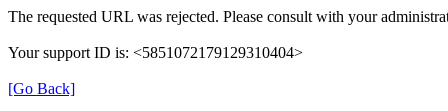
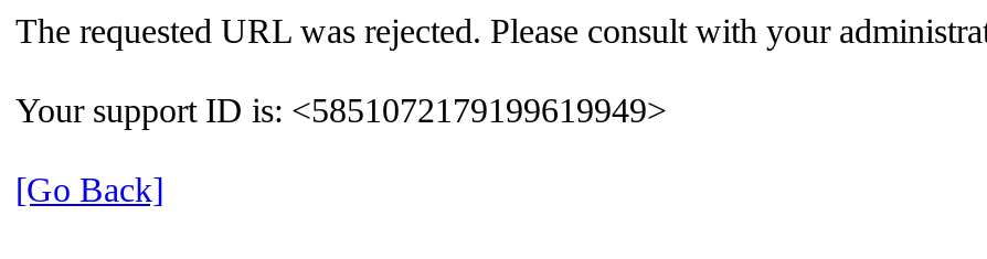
[8,44,303,61] Your support ID is: <5851072179129310404> -> [15,91,667,129] Your support ID is: <5851072179199619949>

